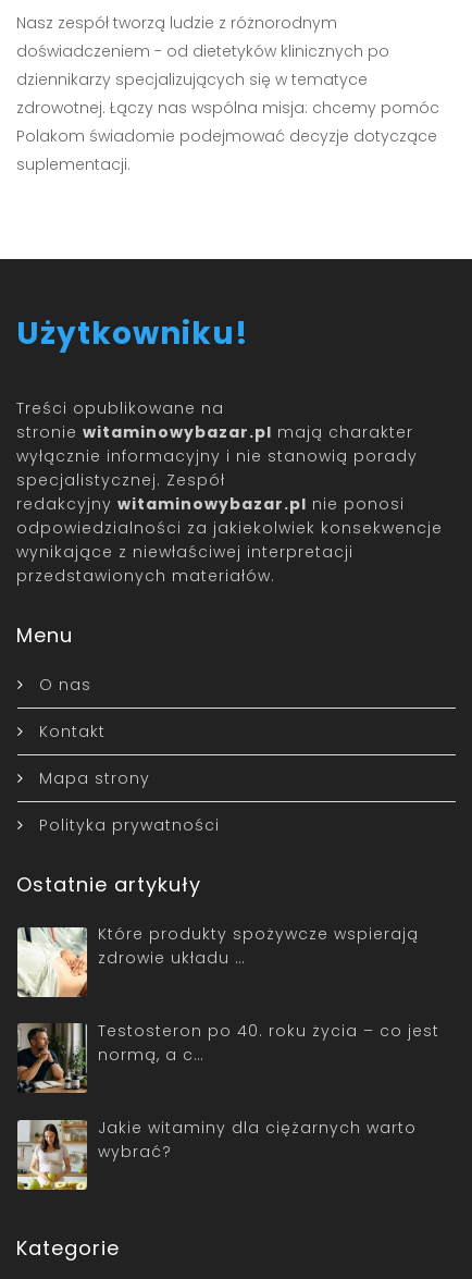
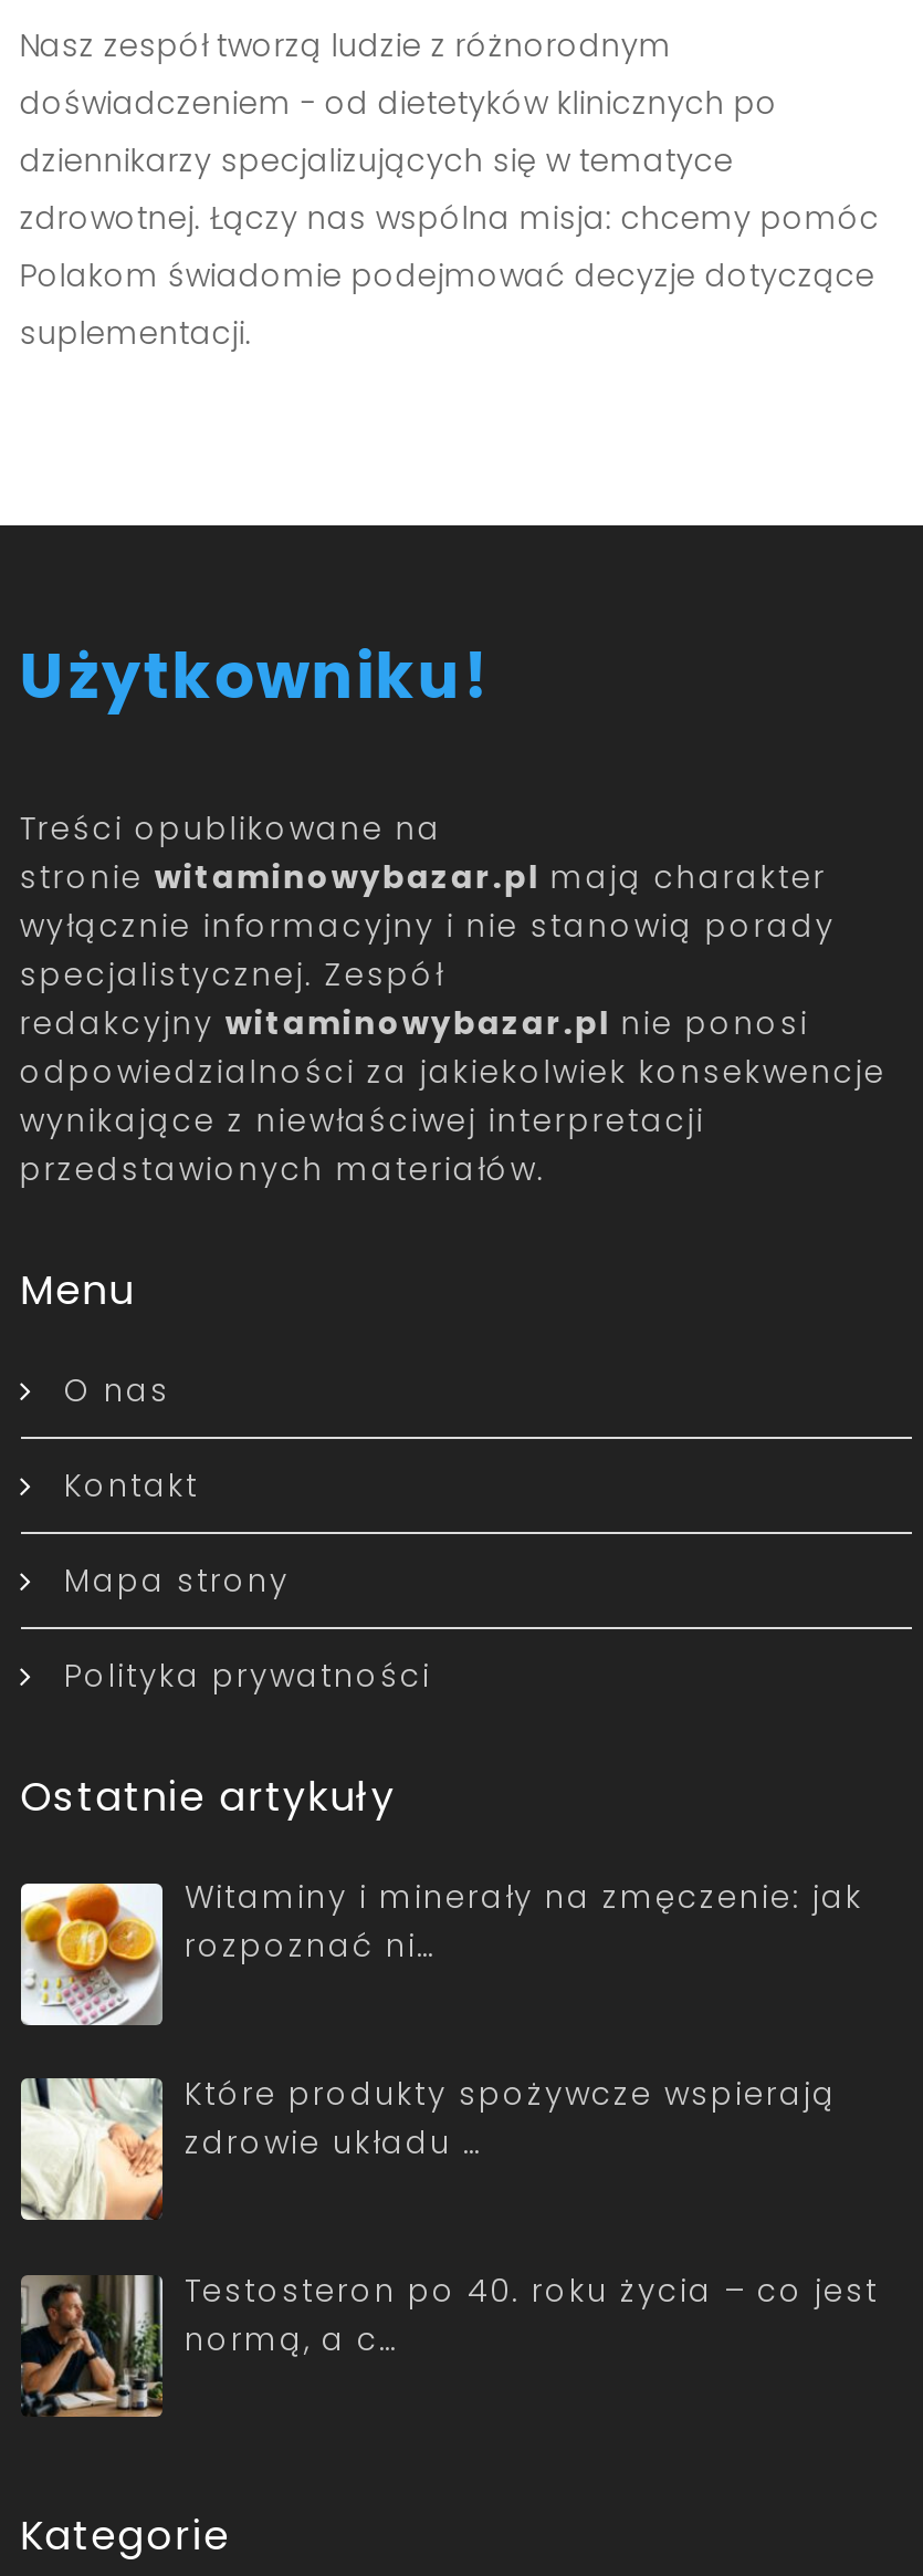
none -> [19,1876,863,2027] [image] | Witaminy i minerały na zmęczenie: jak | rozpoznać ni…
moved [16,924,439,1066] -> [19,2072,879,2361]: [image] | Które produkty spożywcze wspierają | zdrowie układu … | Testosteron po 40. roku życia – co jest | normą, a c…
[16,1117,417,1191] [image] | Jakie witaminy dla ciężarnych warto | wybrać? -> none

